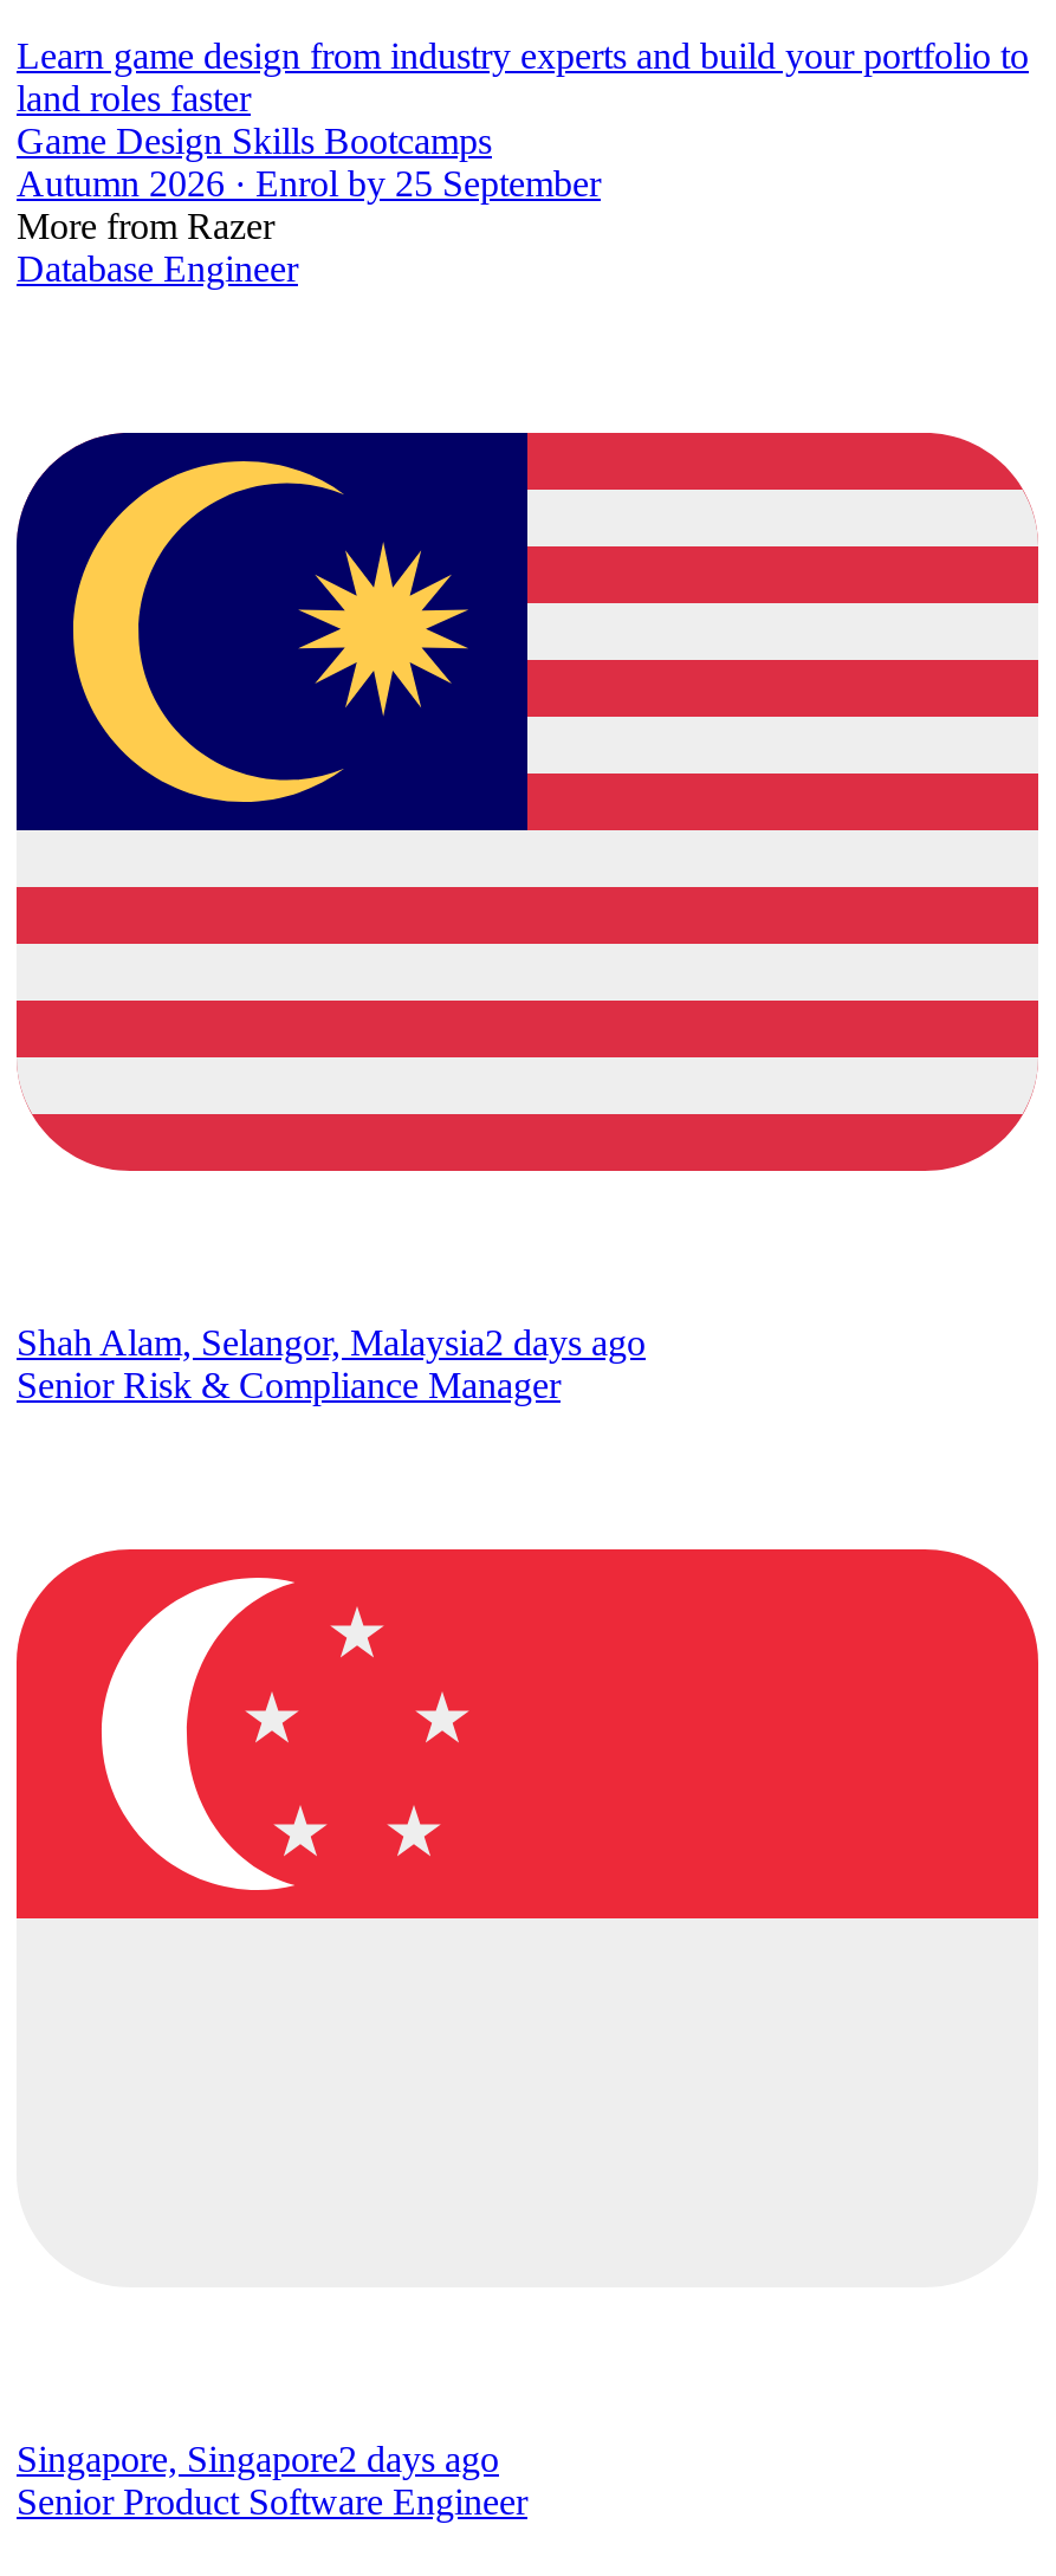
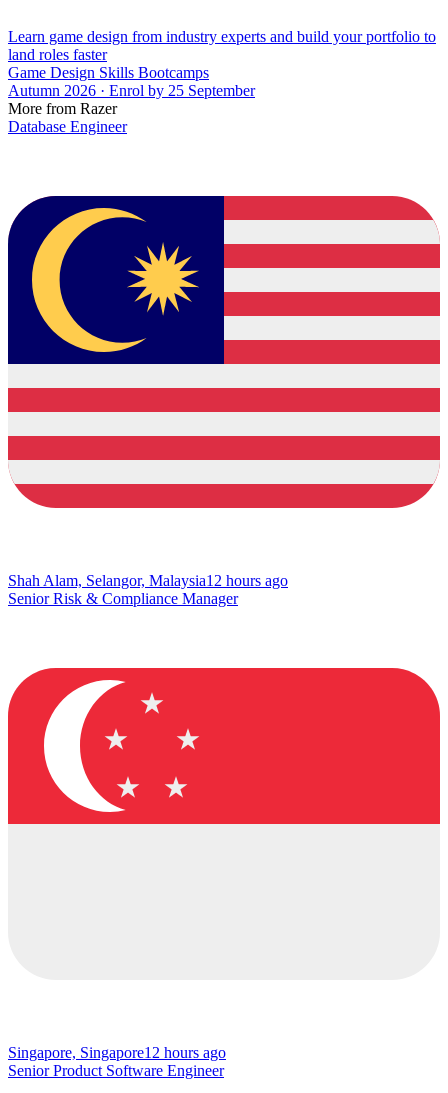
[17,1321,646,1361] Shah Alam, Selangor, Malaysia2 days ago -> [8,571,288,588] Shah Alam, Selangor, Malaysia12 hours ago
[17,2438,499,2478] Singapore, Singapore2 days ago -> [8,1043,226,1060] Singapore, Singapore12 hours ago

